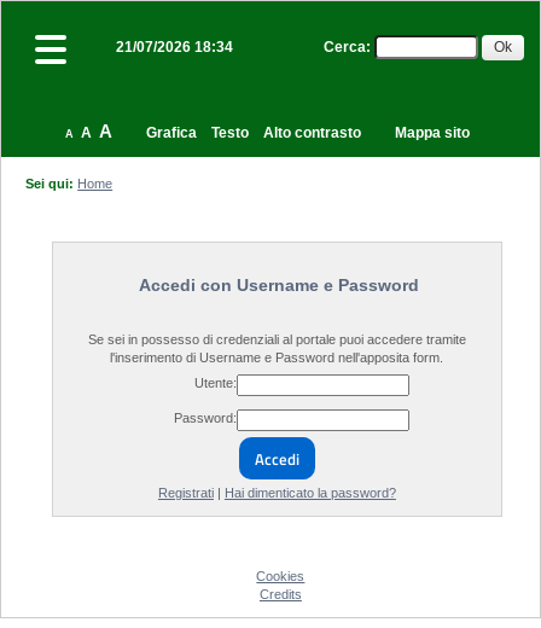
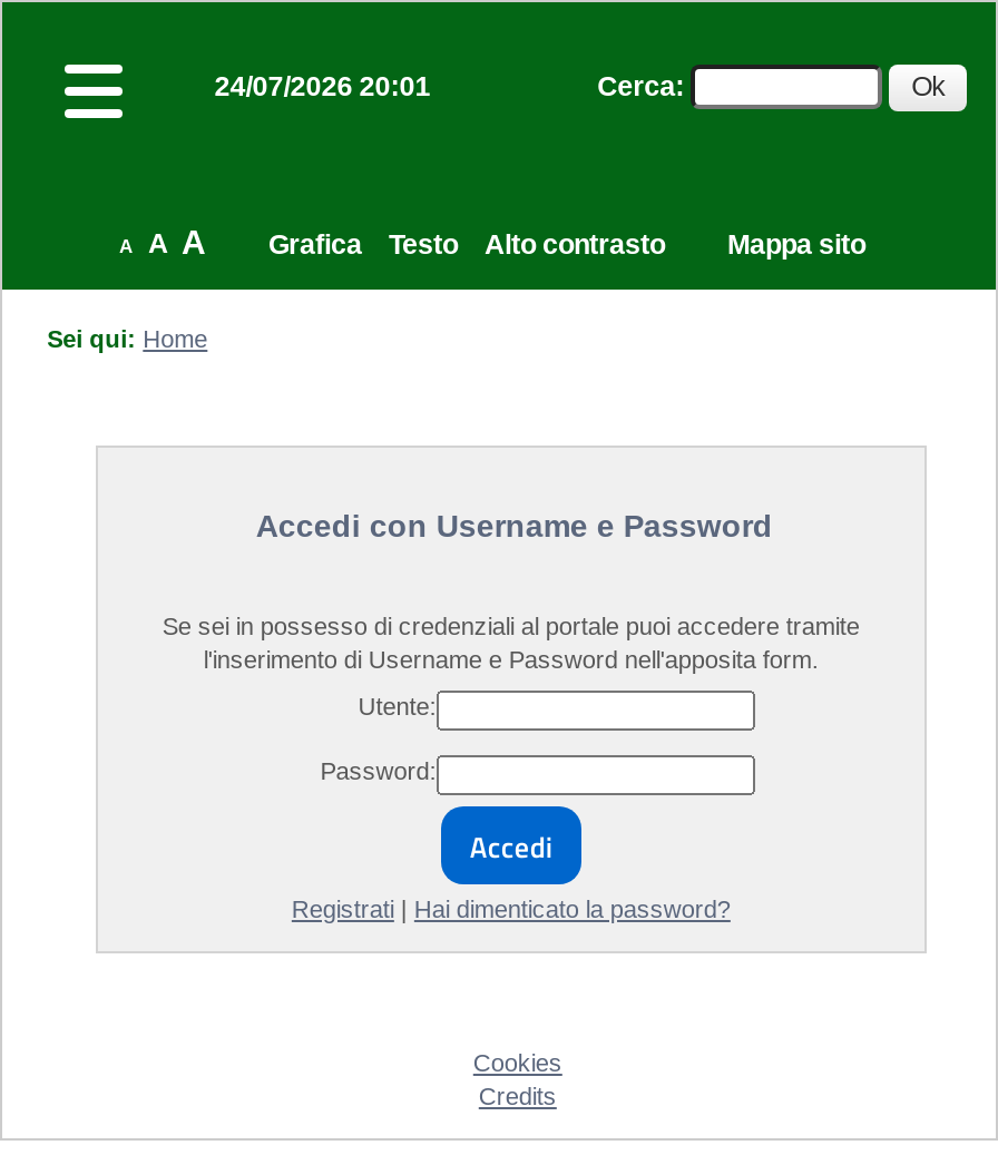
[116,39,233,56] 21/07/2026 18:34 -> [215,72,431,103] 24/07/2026 20:01

